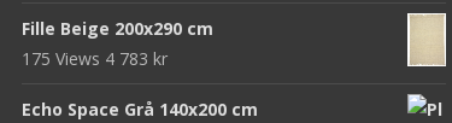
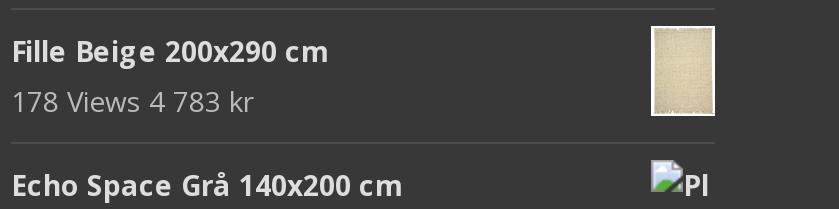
[22,47,168,69] 175 Views 4 783 kr -> [11,82,253,120] 178 Views 4 783 kr

